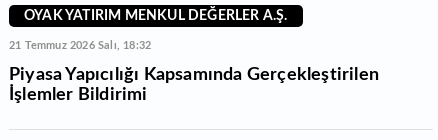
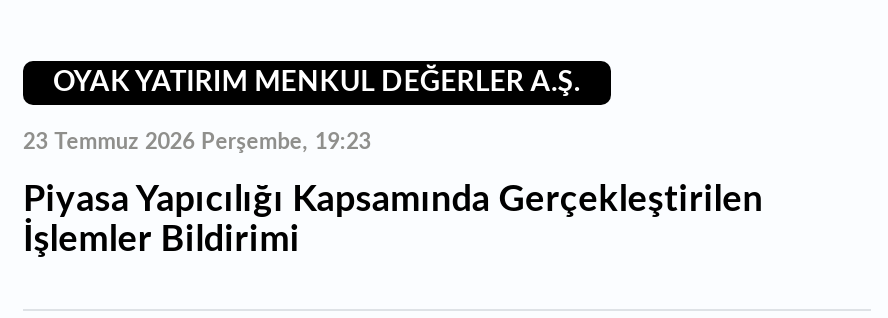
[9,40,151,51] 21 Temmuz 2026 Salı, 18:32 -> [23,131,371,153] 23 Temmuz 2026 Perşembe, 19:23

